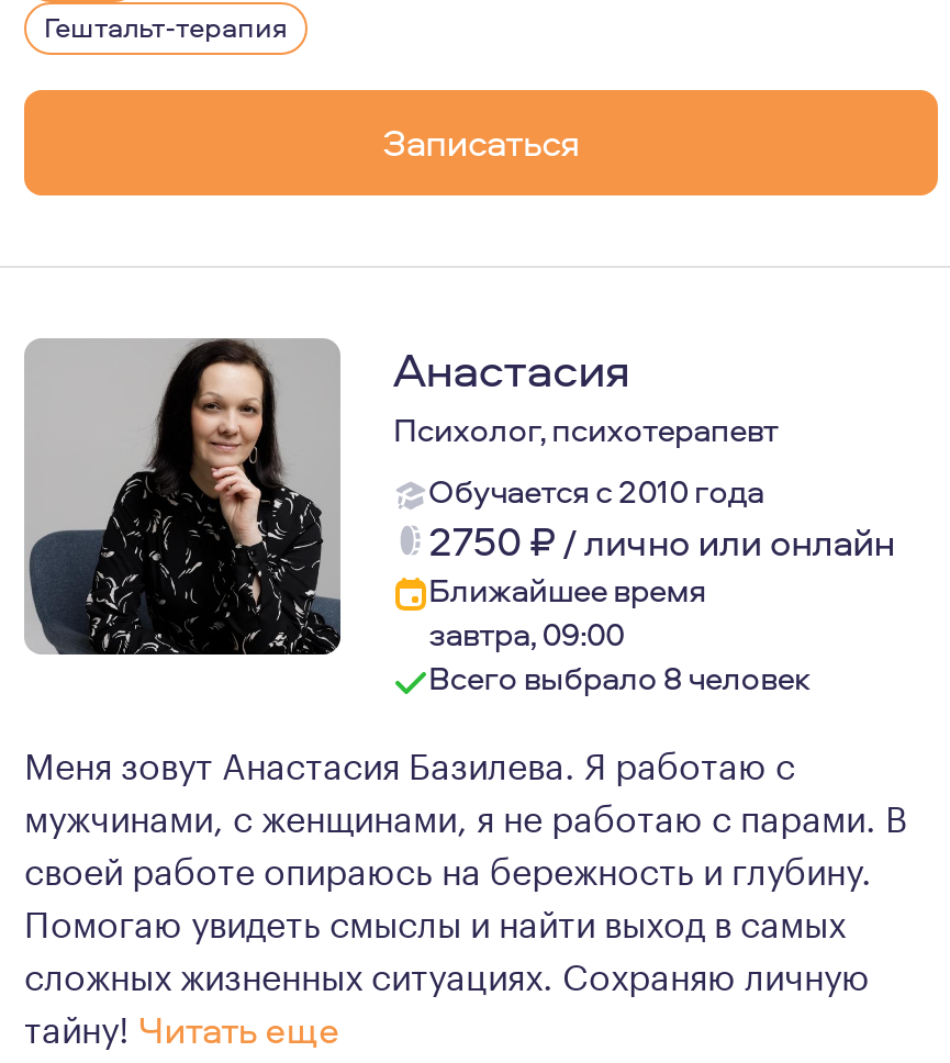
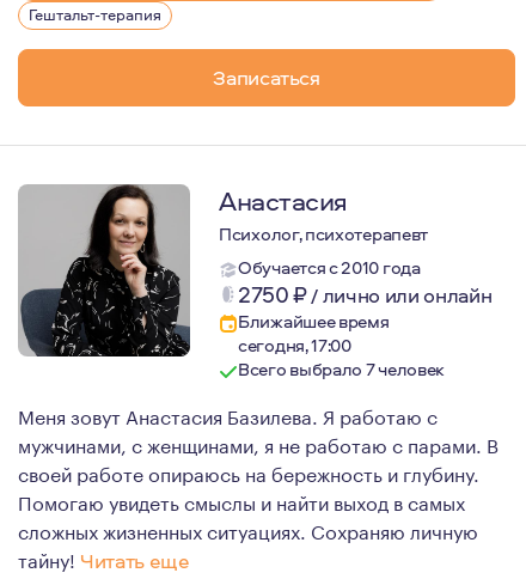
[428,611,811,701] завтра, 09:00 | Всего выбрало 8 человек -> [238,333,445,382] сегодня, 17:00 | Всего выбрало 7 человек

